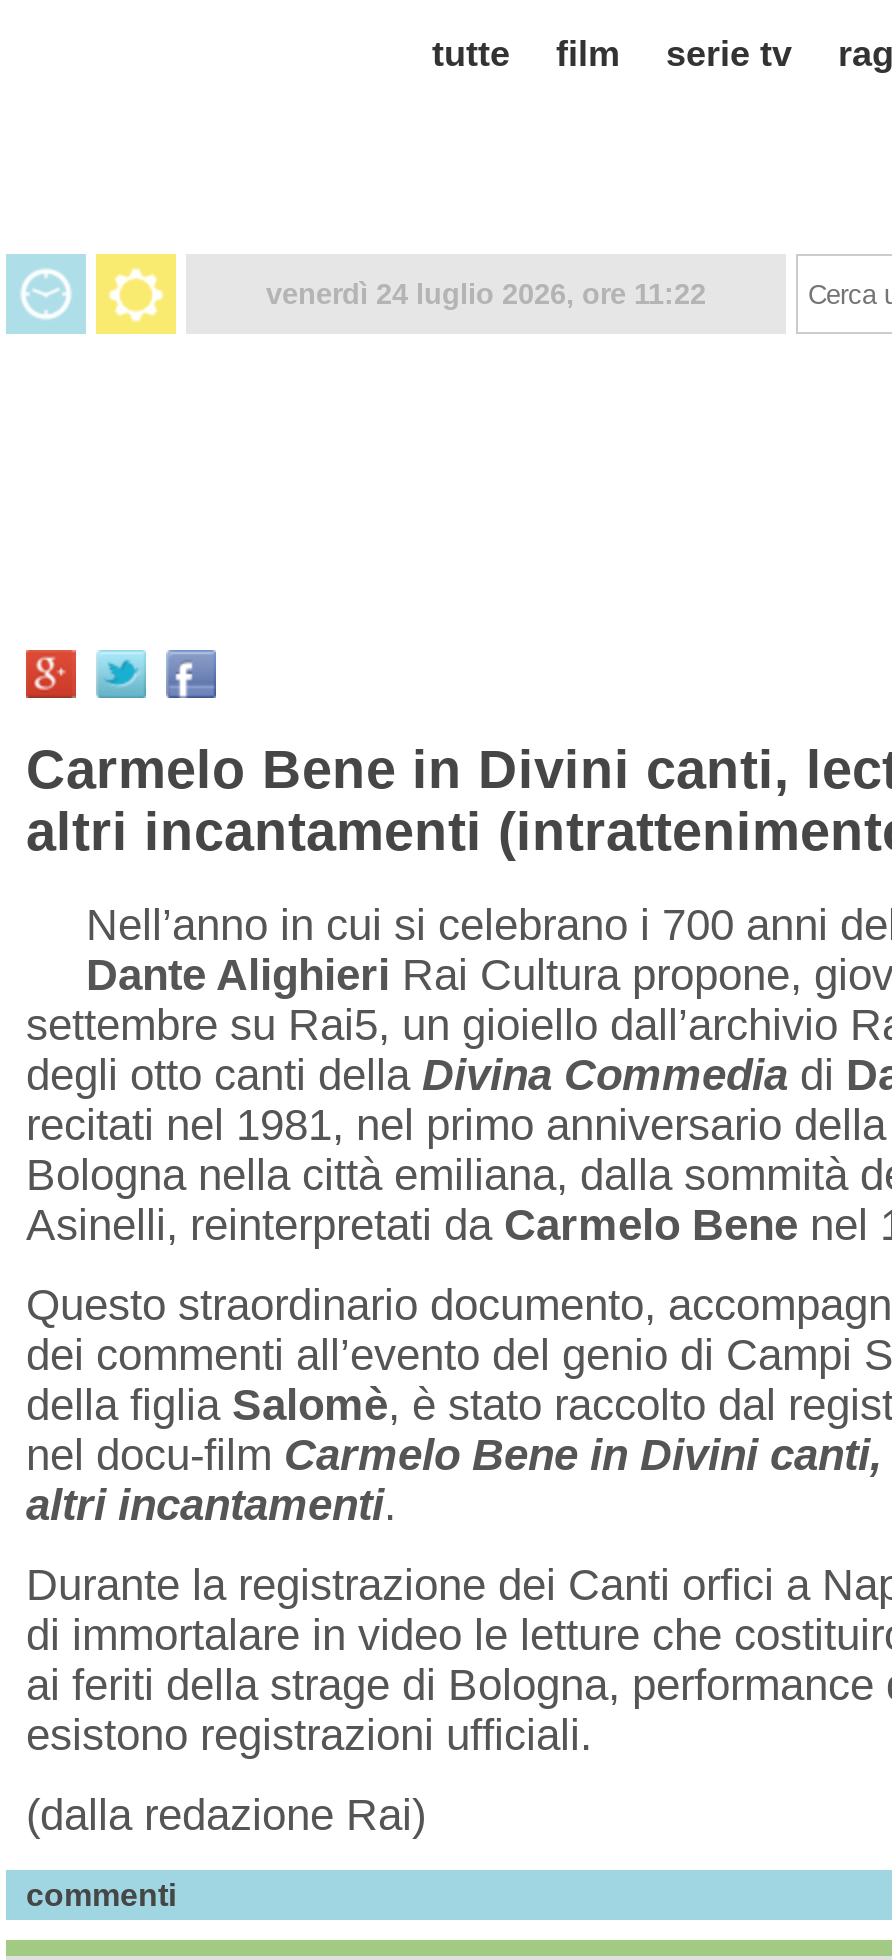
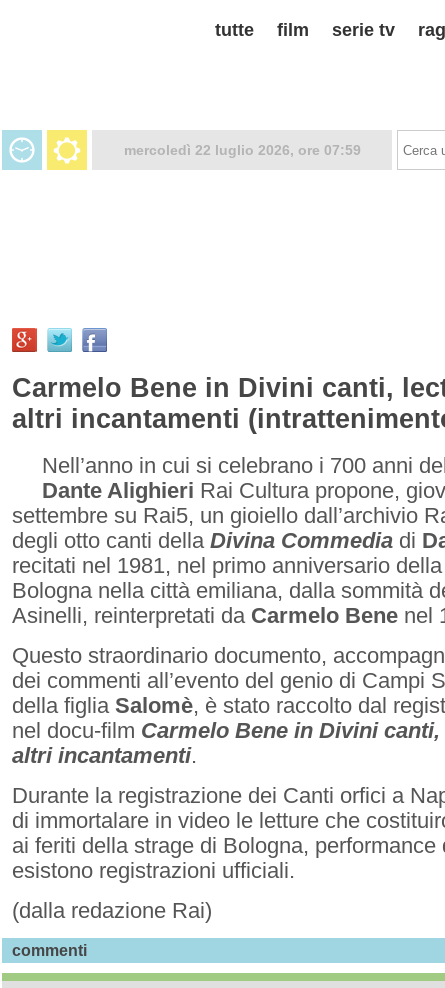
[266,278,706,310] venerdì 24 luglio 2026, ore 11:22 -> [123,142,360,158] mercoledì 22 luglio 2026, ore 07:59

